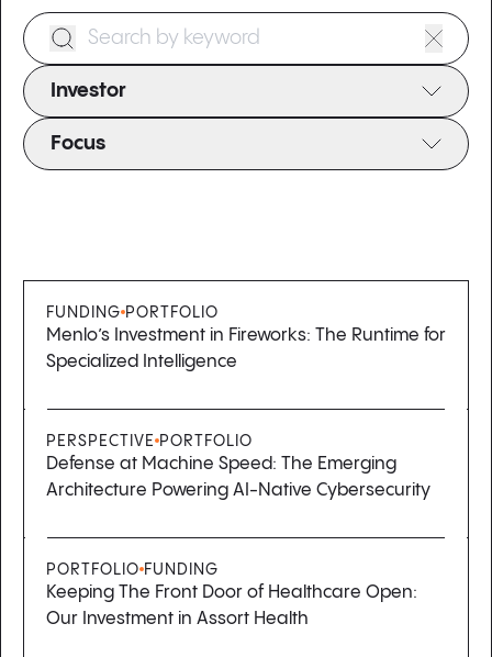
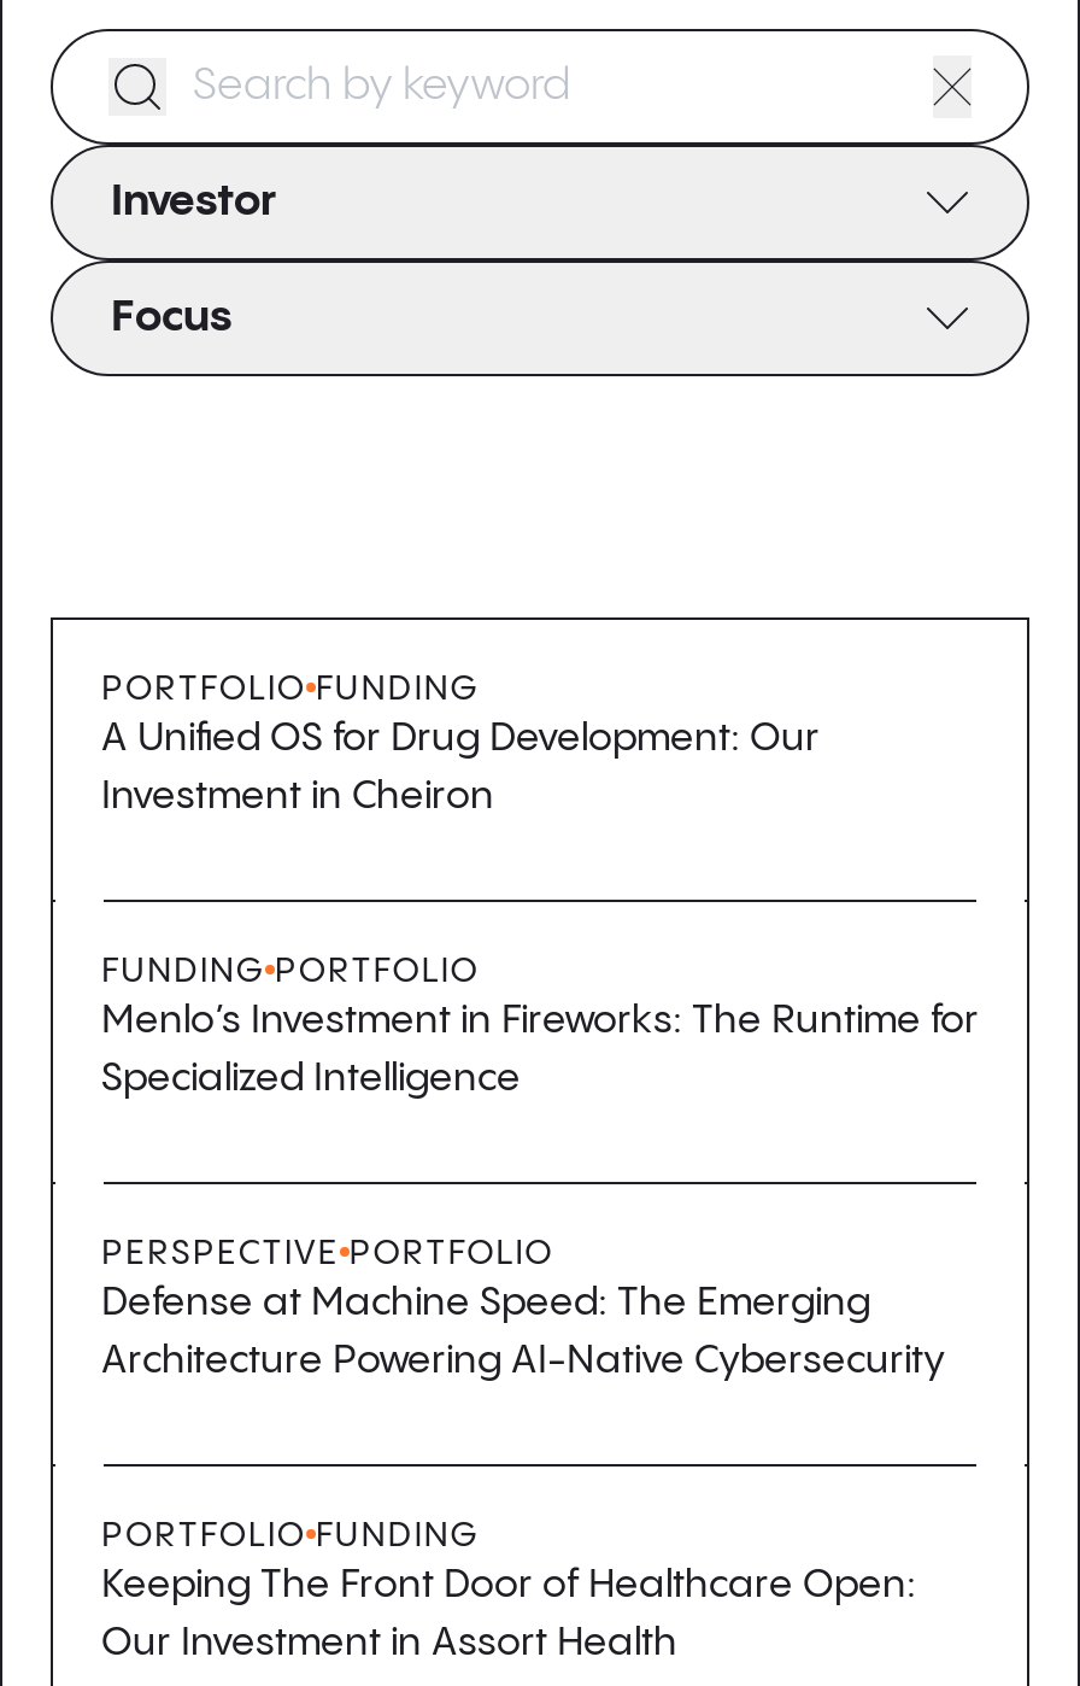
none -> [101,672,820,816] PORTFOLIO FUNDING | A Unified OS for Drug Development: Our | Investment in Cheiron

